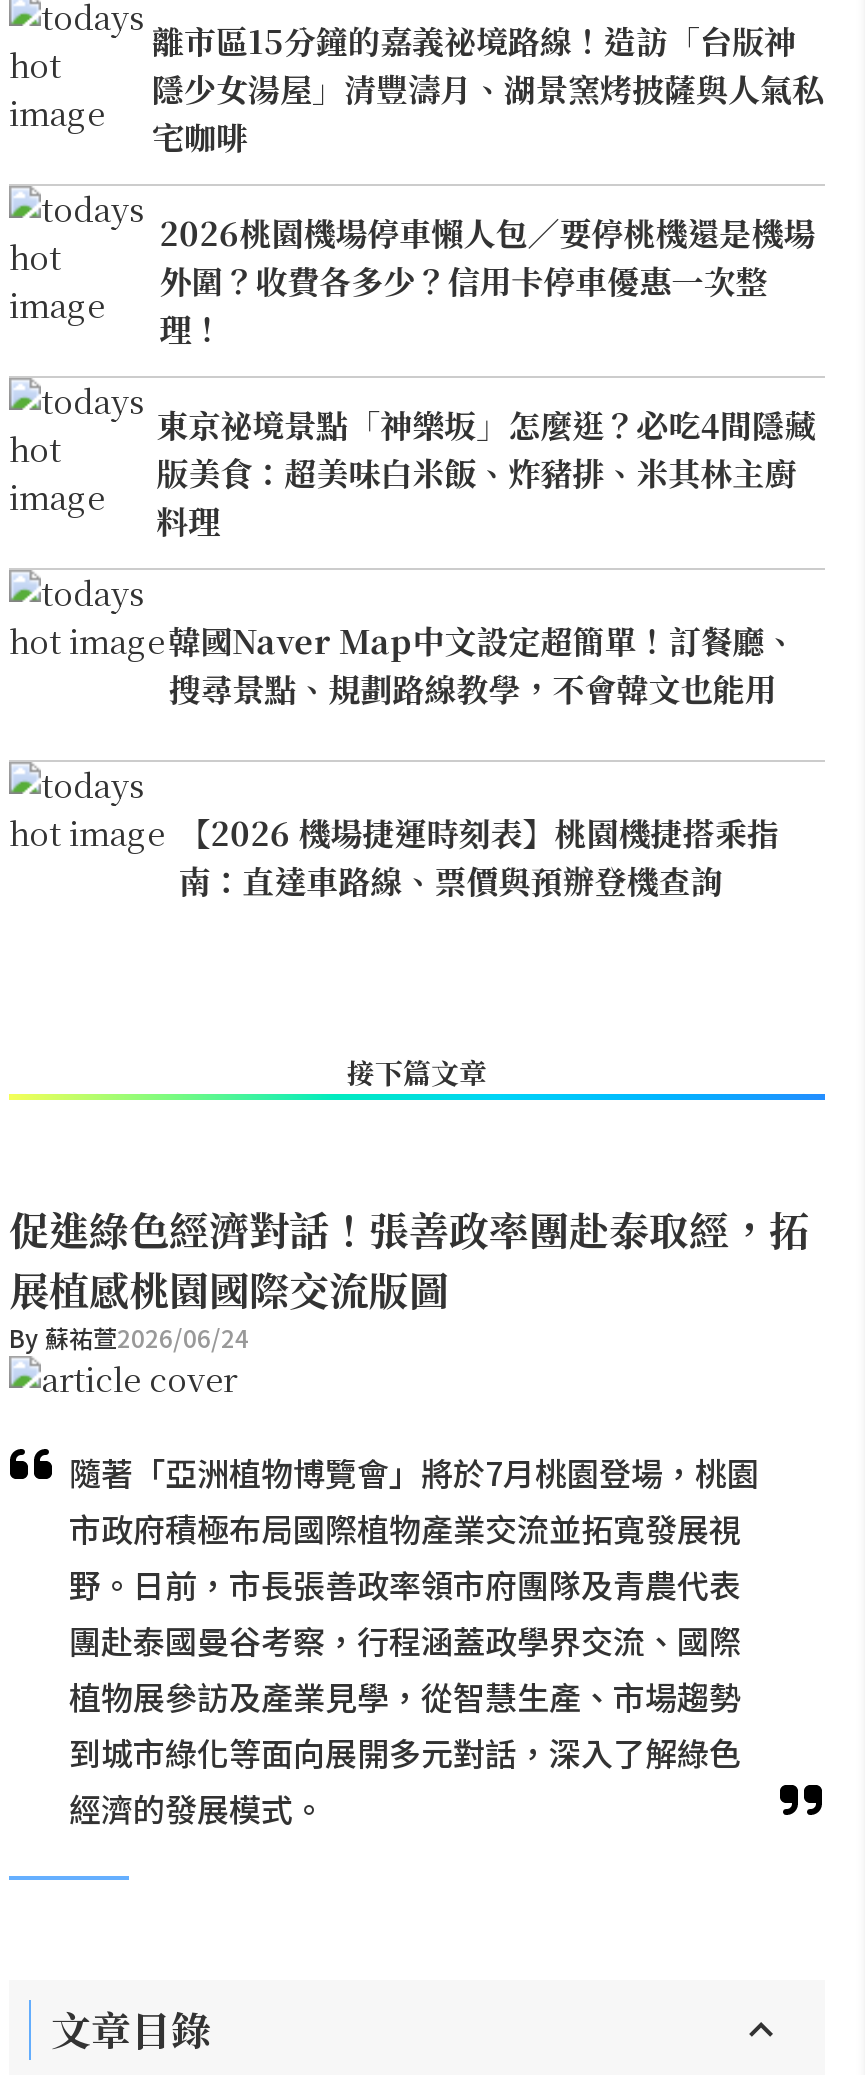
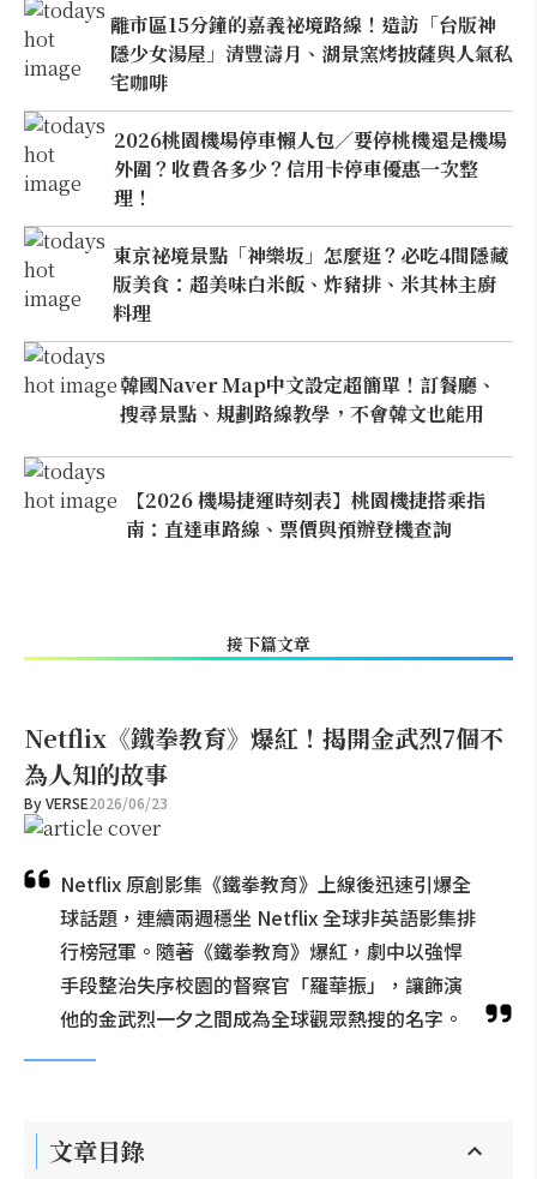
[9,1200,809,1354] 促進綠色經濟對話！張善政率團赴泰取經，拓 | 展植感桃園國際交流版圖 | By 蘇祐萱2026/06/24 -> [24,720,503,813] Netflix《鐵拳教育》爆紅！揭開金武烈7個不 | 為人知的故事 | By VERSE2026/06/23
[69,1448,759,1832] 隨著「亞洲植物博覽會」將於7月桃園登場，桃園 | 市政府積極布局國際植物產業交流並拓寬發展視 | 野。日前，市長張善政率領市府團隊及青農代表 | 團赴泰國曼谷考察，行程涵蓋政學界交流、國際 | 植物展參訪及產業見學，從智慧生產、市場趨勢 | 到城市綠化等面向展開多元對話，深入了解綠色 | 經濟的發展模式。 -> [60,869,476,1033] Netflix 原創影集《鐵拳教育》上線後迅速引爆全 | 球話題，連續兩週穩坐 Netflix 全球非英語影集排 | 行榜冠軍。隨著《鐵拳教育》爆紅，劇中以強悍 | 手段整治失序校園的督察官「羅華振」，讓飾演 | 他的金武烈一夕之間成為全球觀眾熱搜的名字。

